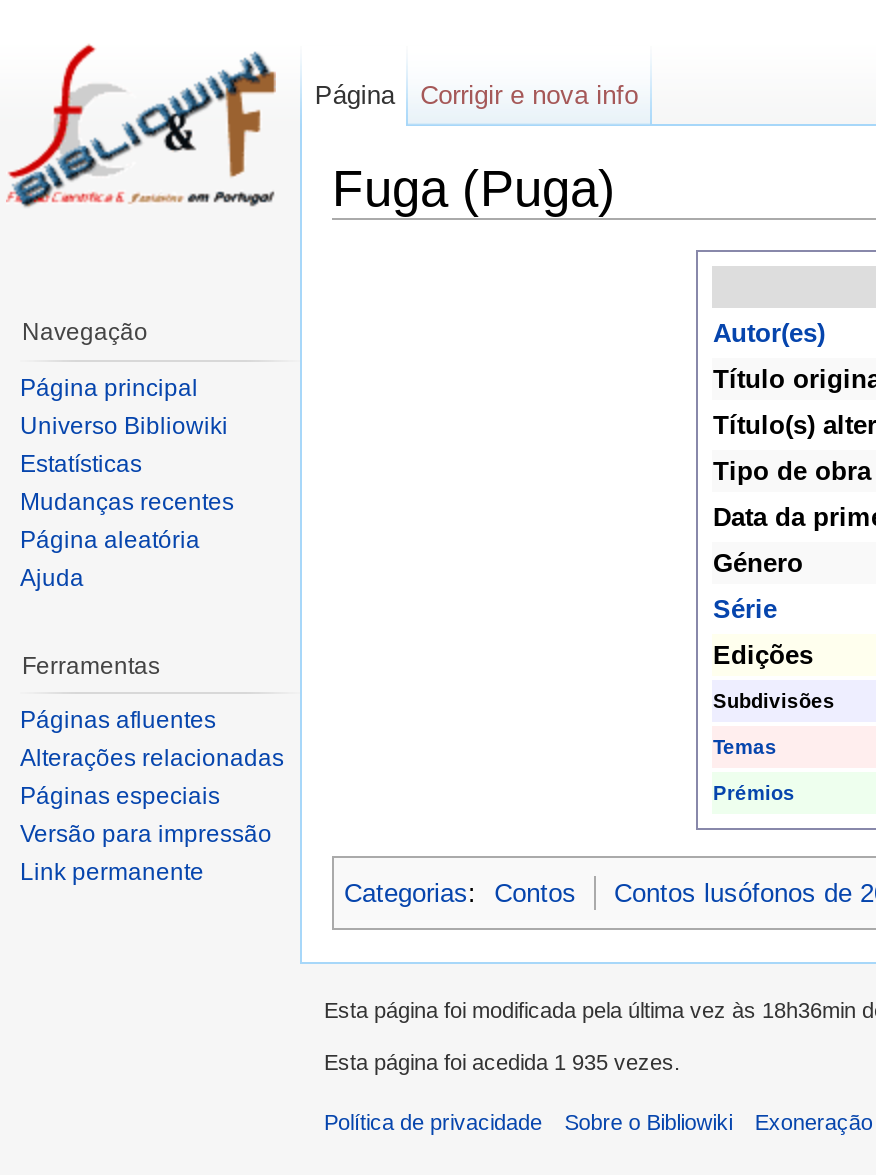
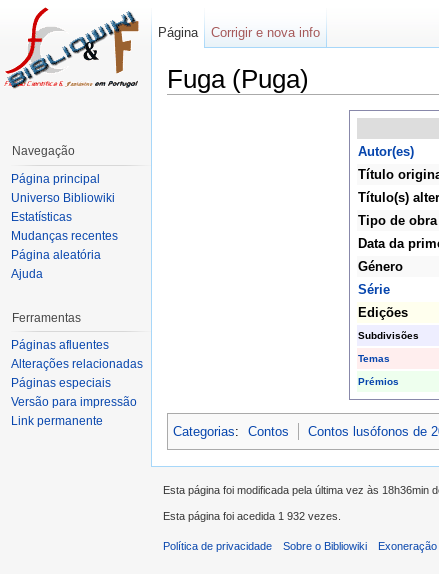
[324,1051,680,1075] Esta página foi acedida 1 935 vezes. -> [163,510,341,522] Esta página foi acedida 1 932 vezes.

